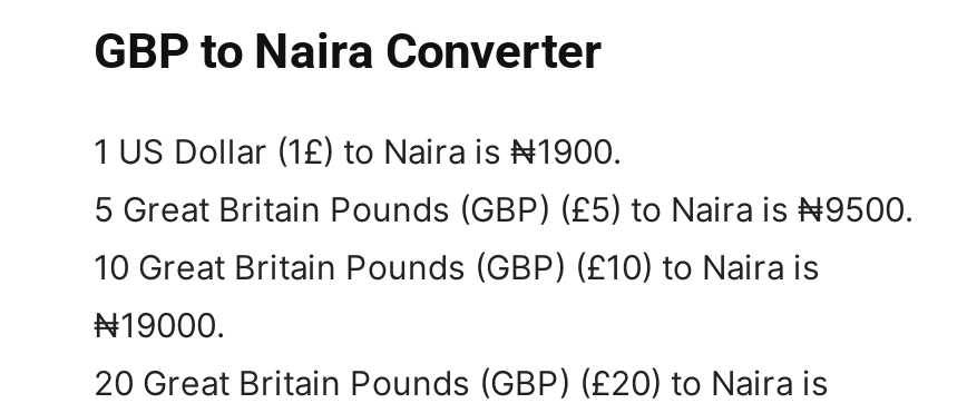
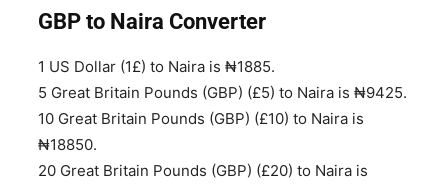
[94,130,622,173] 1 US Dollar (1£) to Naira is ₦1900. -> [38,57,275,76] 1 US Dollar (1£) to Naira is ₦1885.
[94,188,914,231] 5 Great Britain Pounds (GBP) (£5) to Naira is ₦9500. -> [38,83,407,102] 5 Great Britain Pounds (GBP) (£5) to Naira is ₦9425.
[94,304,225,346] ₦19000. -> [38,135,97,154] ₦18850.

